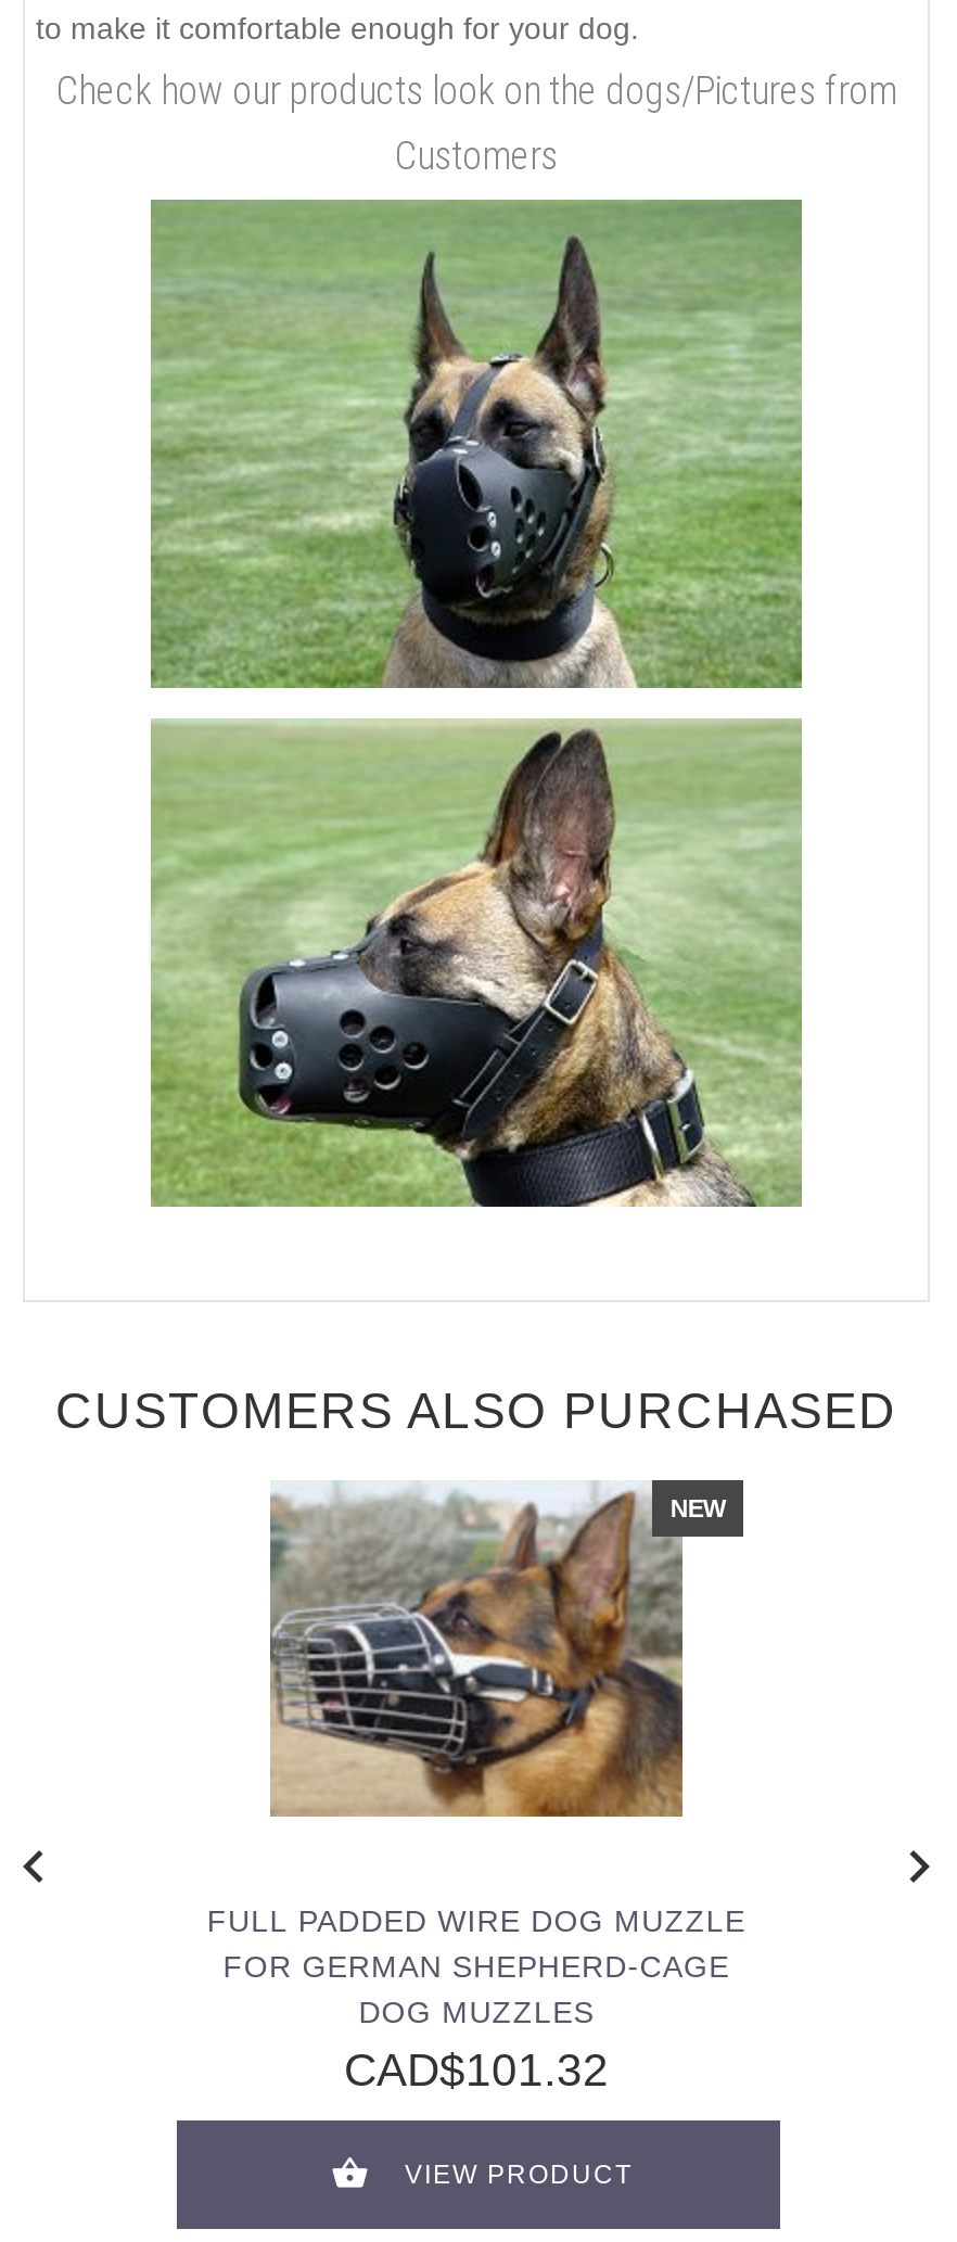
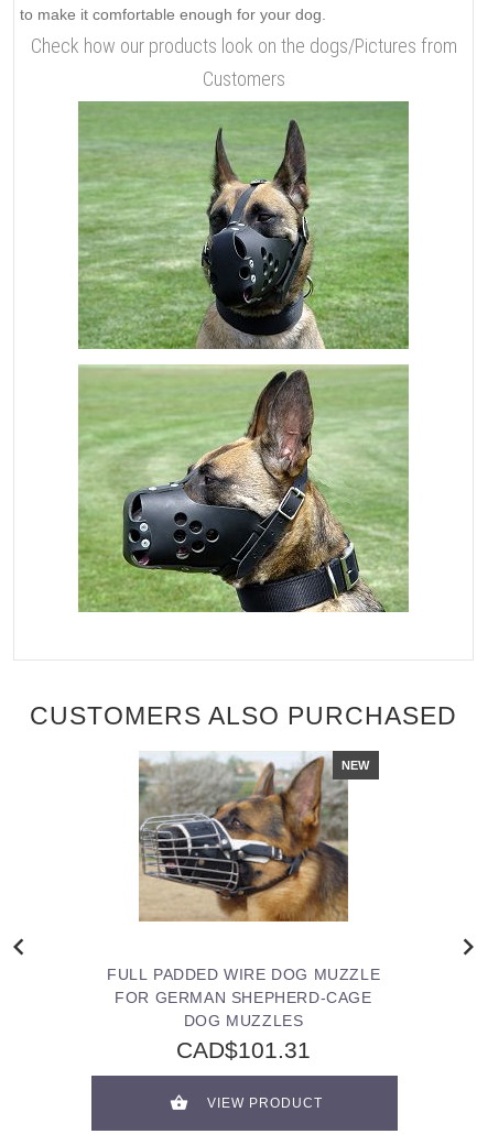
[344,2044,609,2094] CAD$101.32 -> [176,1037,311,1062] CAD$101.31

